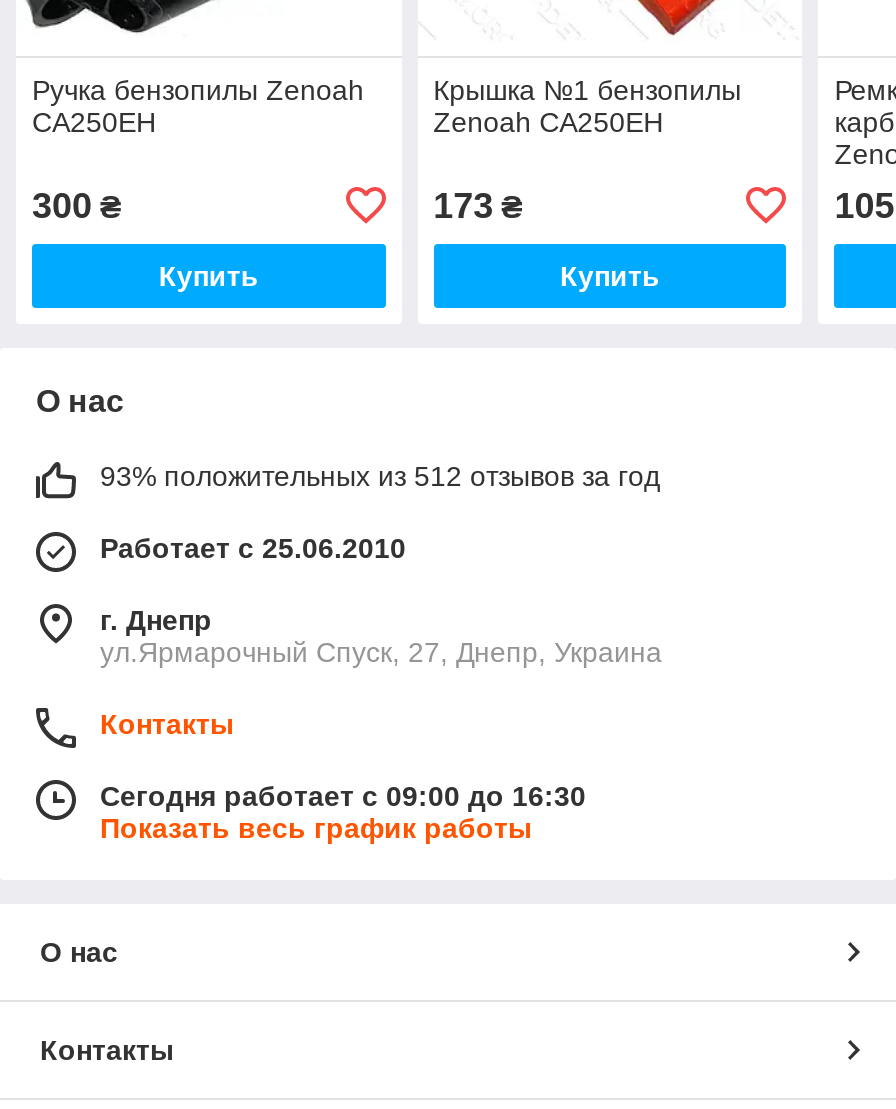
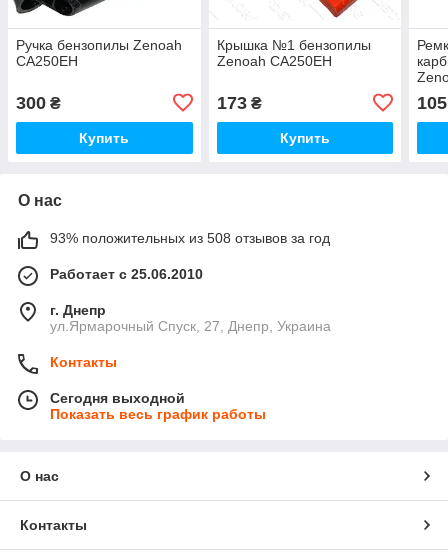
[100,460,660,492] 93% положительных из 512 отзывов за год -> [50,230,330,246] 93% положительных из 508 отзывов за год
[100,780,586,812] Сегодня работает с 09:00 до 16:30 -> [50,390,185,406] Сегодня выходной

